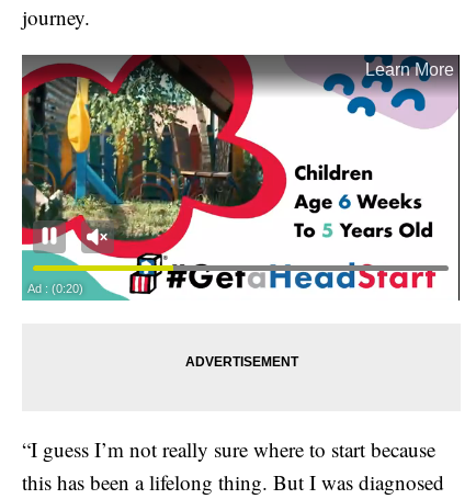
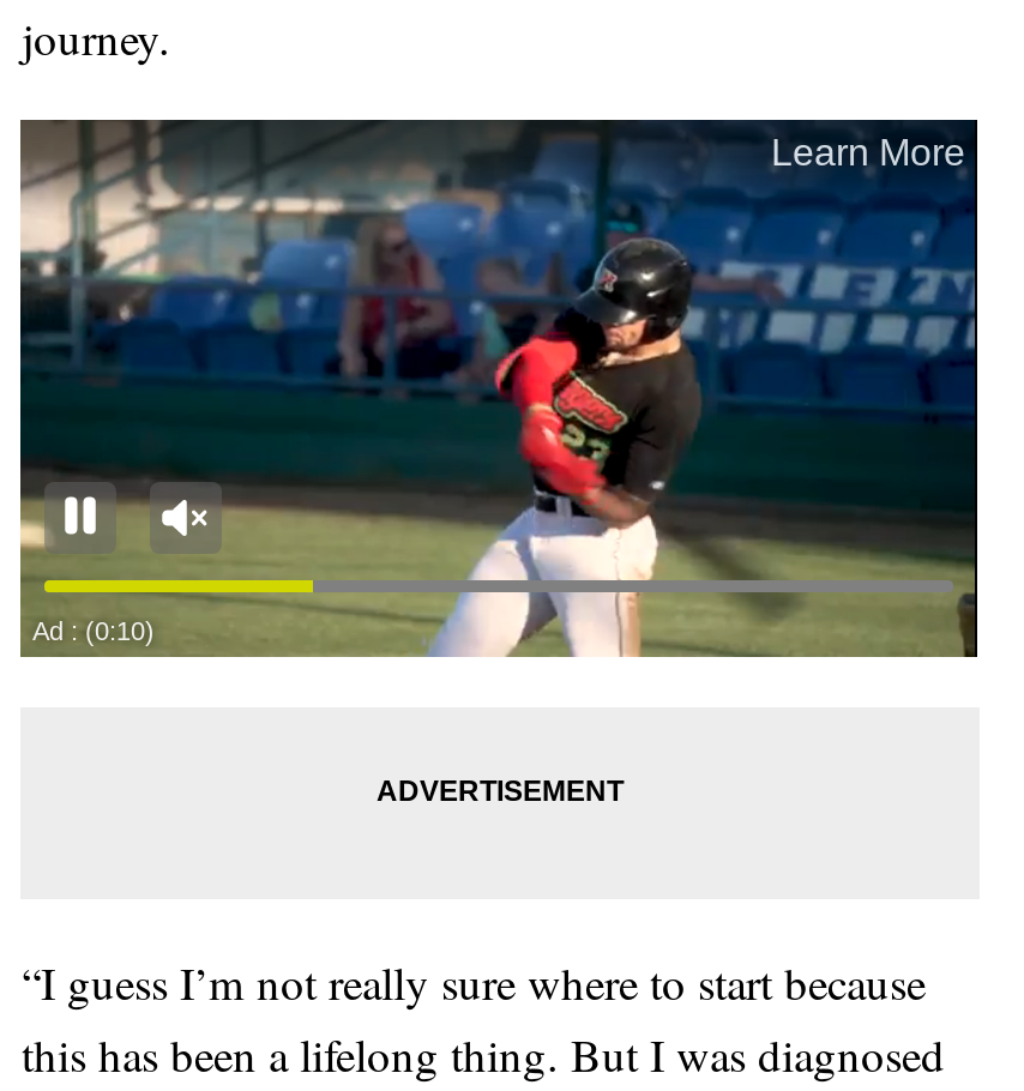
[21,55,460,302] [image] -> [18,120,977,659] [image]

